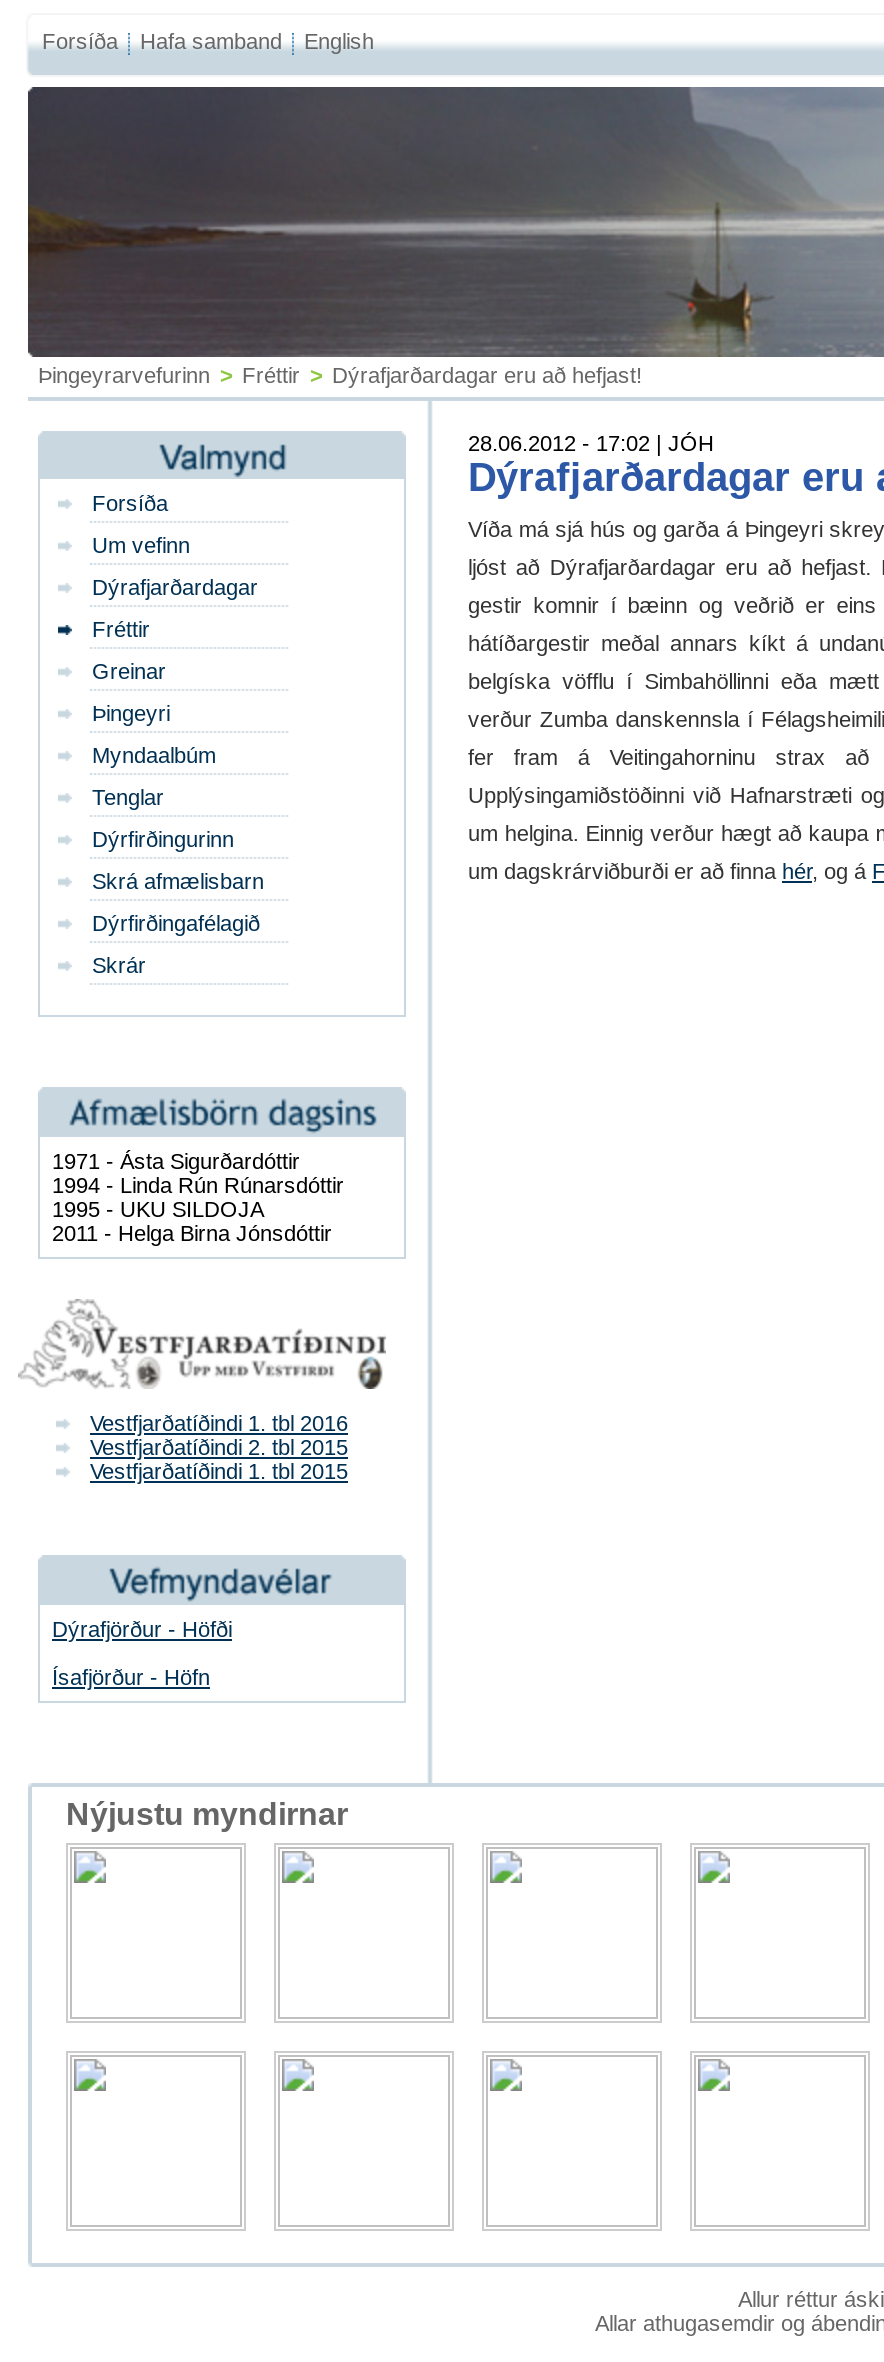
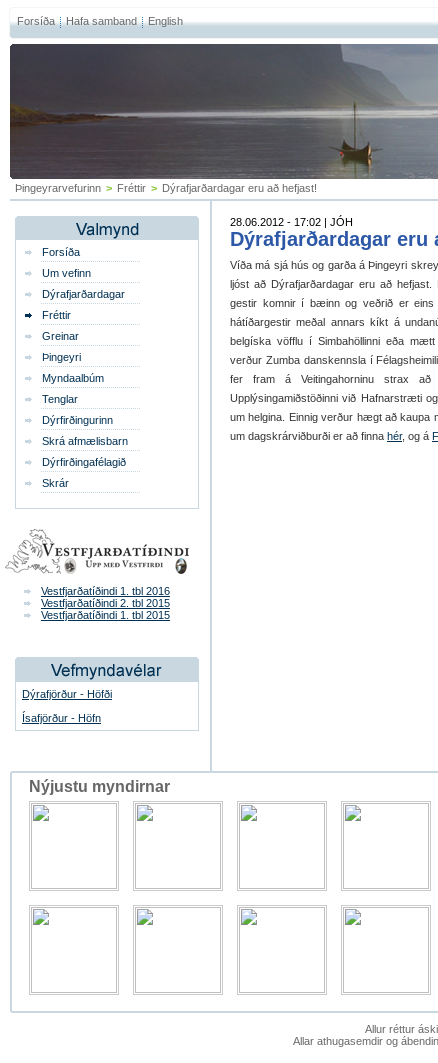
[40,1071,404,1245] [image] | 1971 - Ásta Sigurðardóttir | 1994 - Linda Rún Rúnarsdóttir | 1995 - UKU SILDOJA | 2011 - Helga Birna Jónsdóttir -> none

